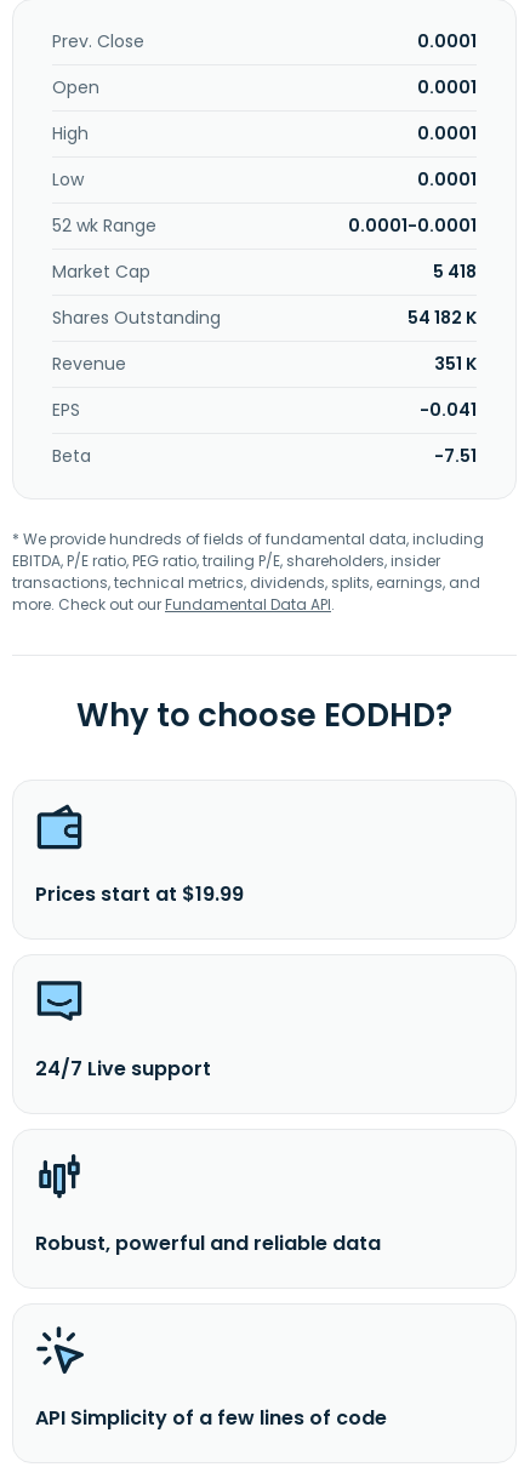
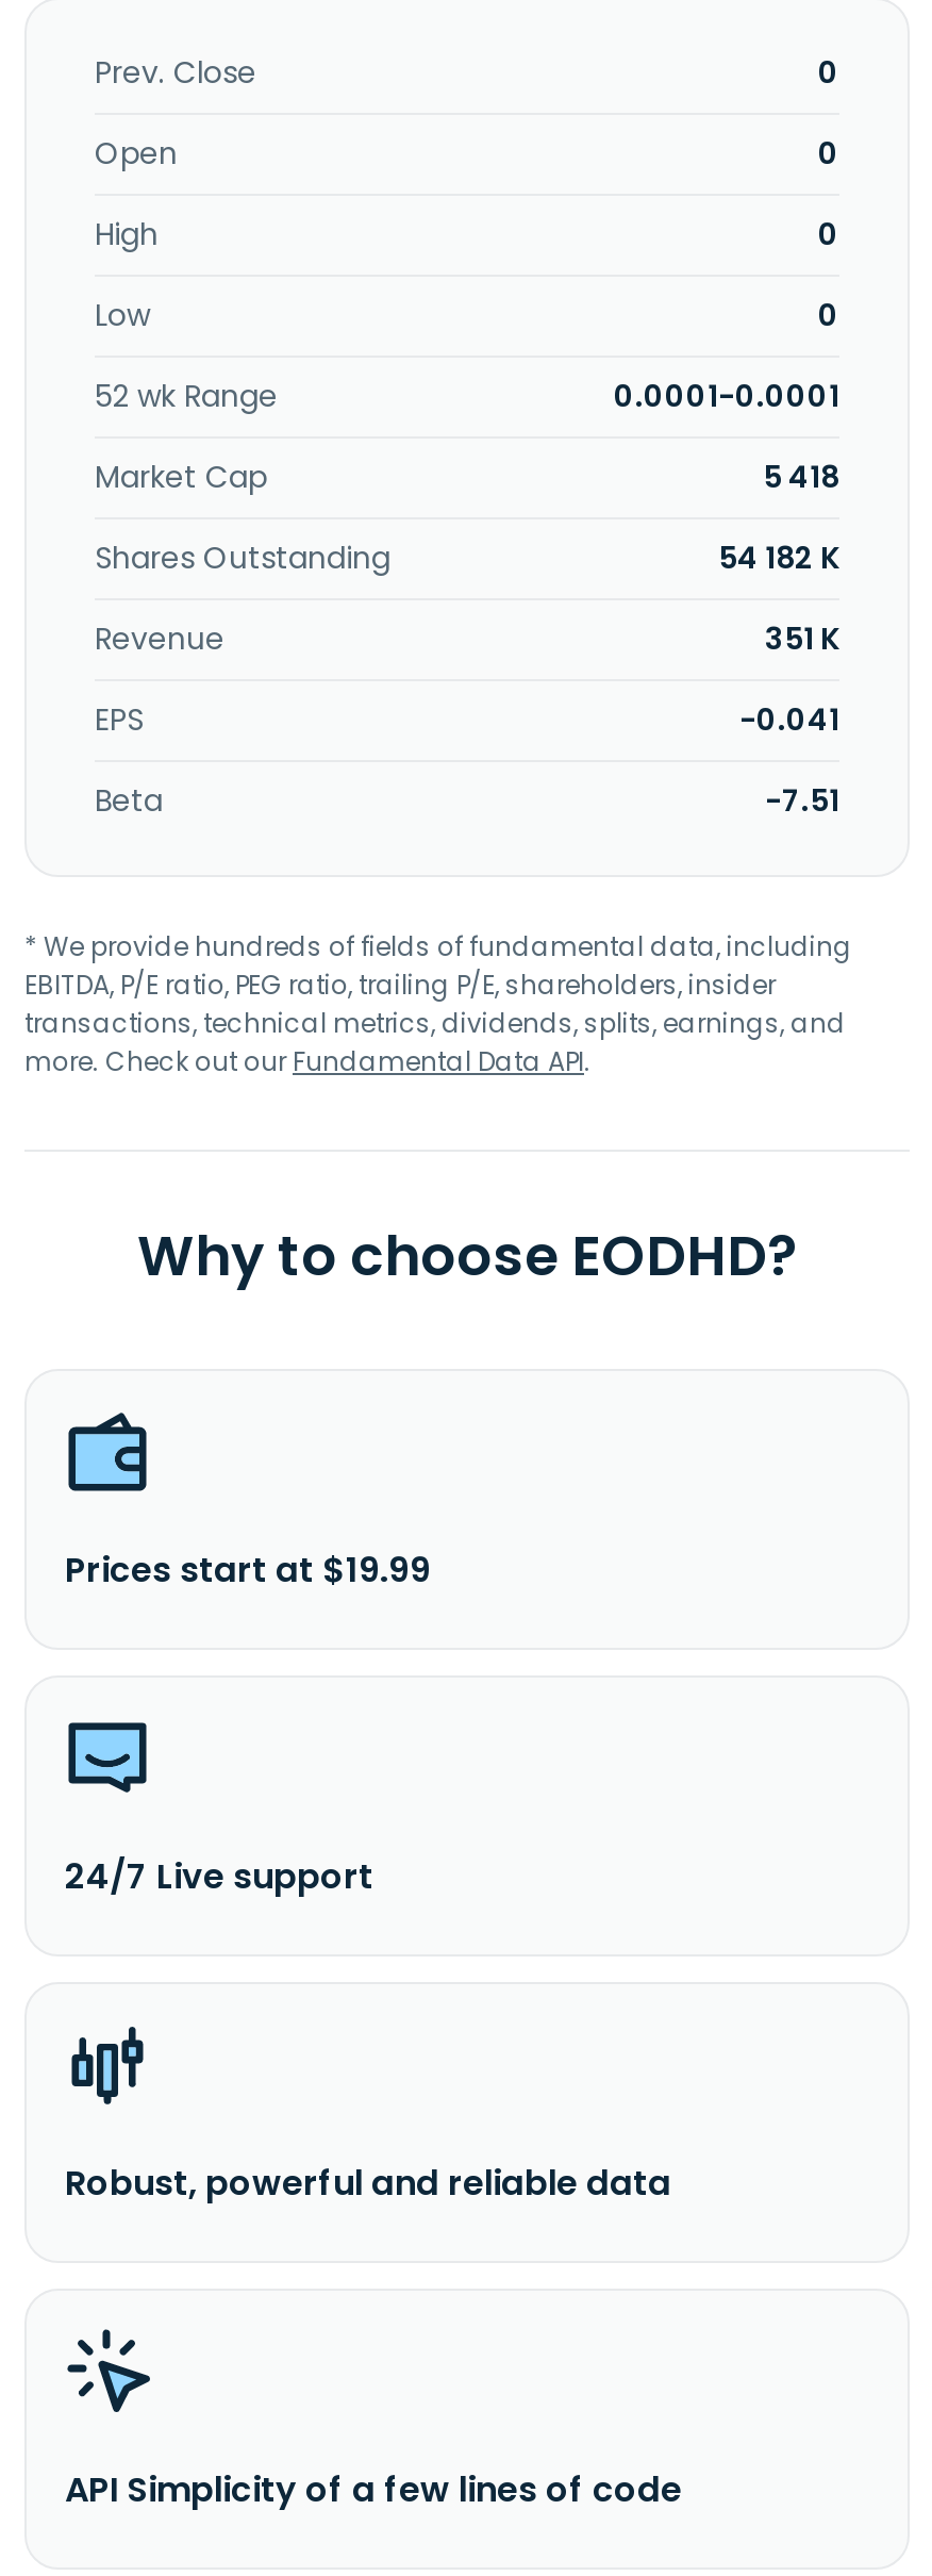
[417,29,477,53] 0.0001 -> [818,51,839,94] 0
[417,75,477,99] 0.0001 -> [818,132,839,175] 0
[417,121,477,145] 0.0001 -> [818,213,839,255] 0
[417,167,477,192] 0.0001 -> [818,294,839,336] 0

